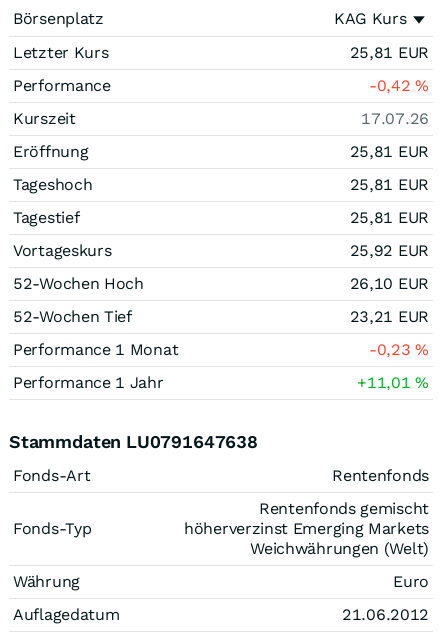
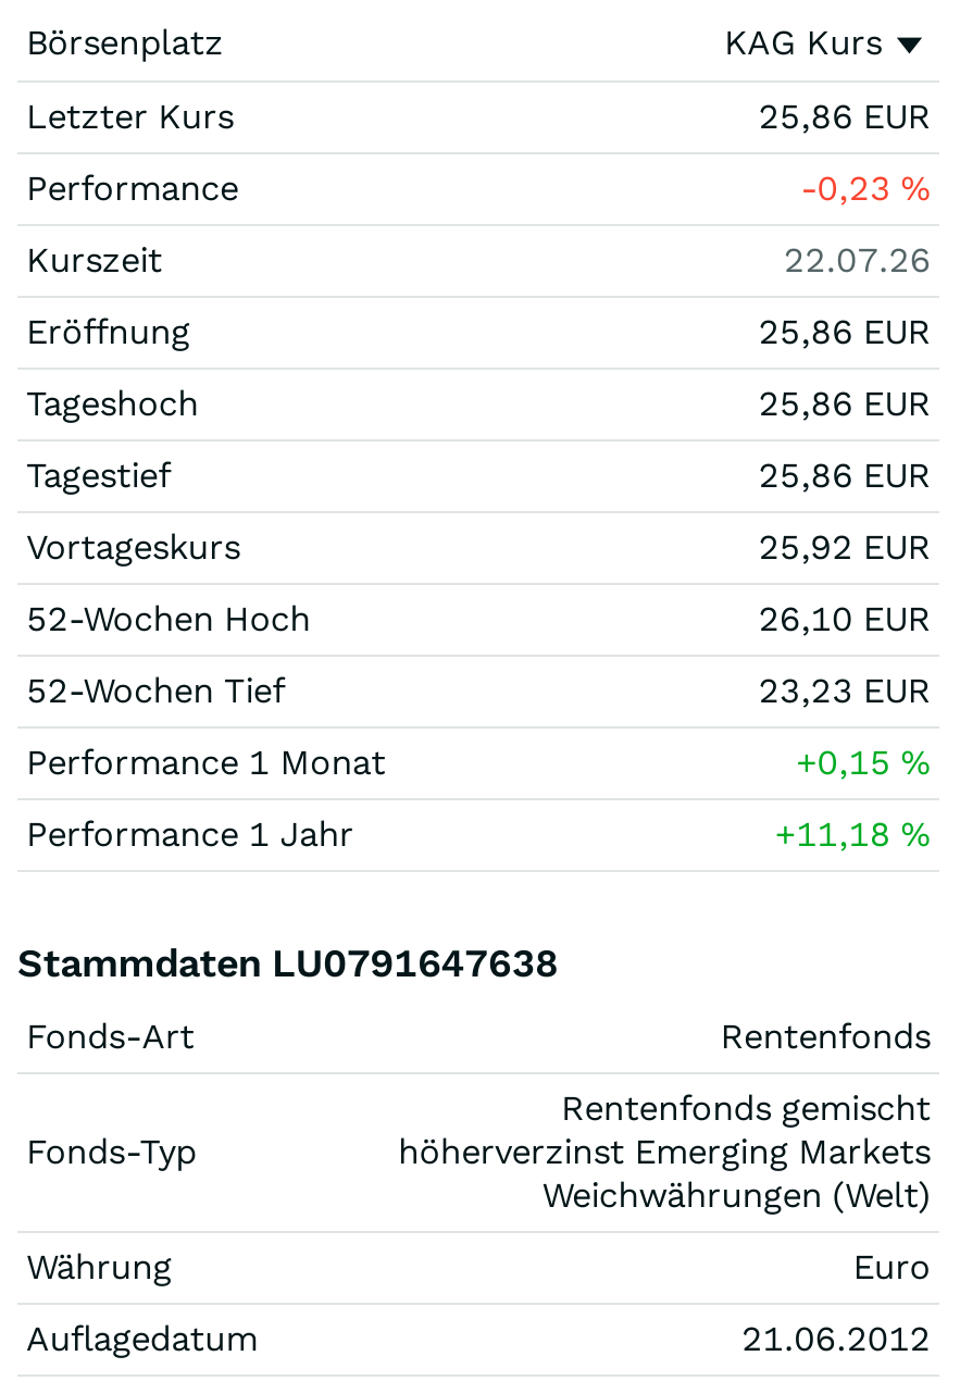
[350,43,429,62] 25,81 EUR -> [758,96,931,137] 25,86 EUR
[369,76,429,95] -0,42% -> [800,167,931,209] -0,23%
[361,109,429,128] 17.07.26 -> [784,239,931,281] 22.07.26
[350,142,429,161] 25,81 EUR -> [758,311,931,352] 25,86 EUR
[350,175,429,194] 25,81 EUR -> [758,383,931,424] 25,86 EUR
[350,208,429,227] 25,81 EUR -> [758,455,931,496] 25,86 EUR
[350,307,429,326] 23,21 EUR -> [758,670,931,711] 23,23 EUR
[369,340,429,359] -0,23% -> [796,742,931,783] +0,15%
[357,373,429,392] +11,01% -> [775,813,931,855] +11,18%

